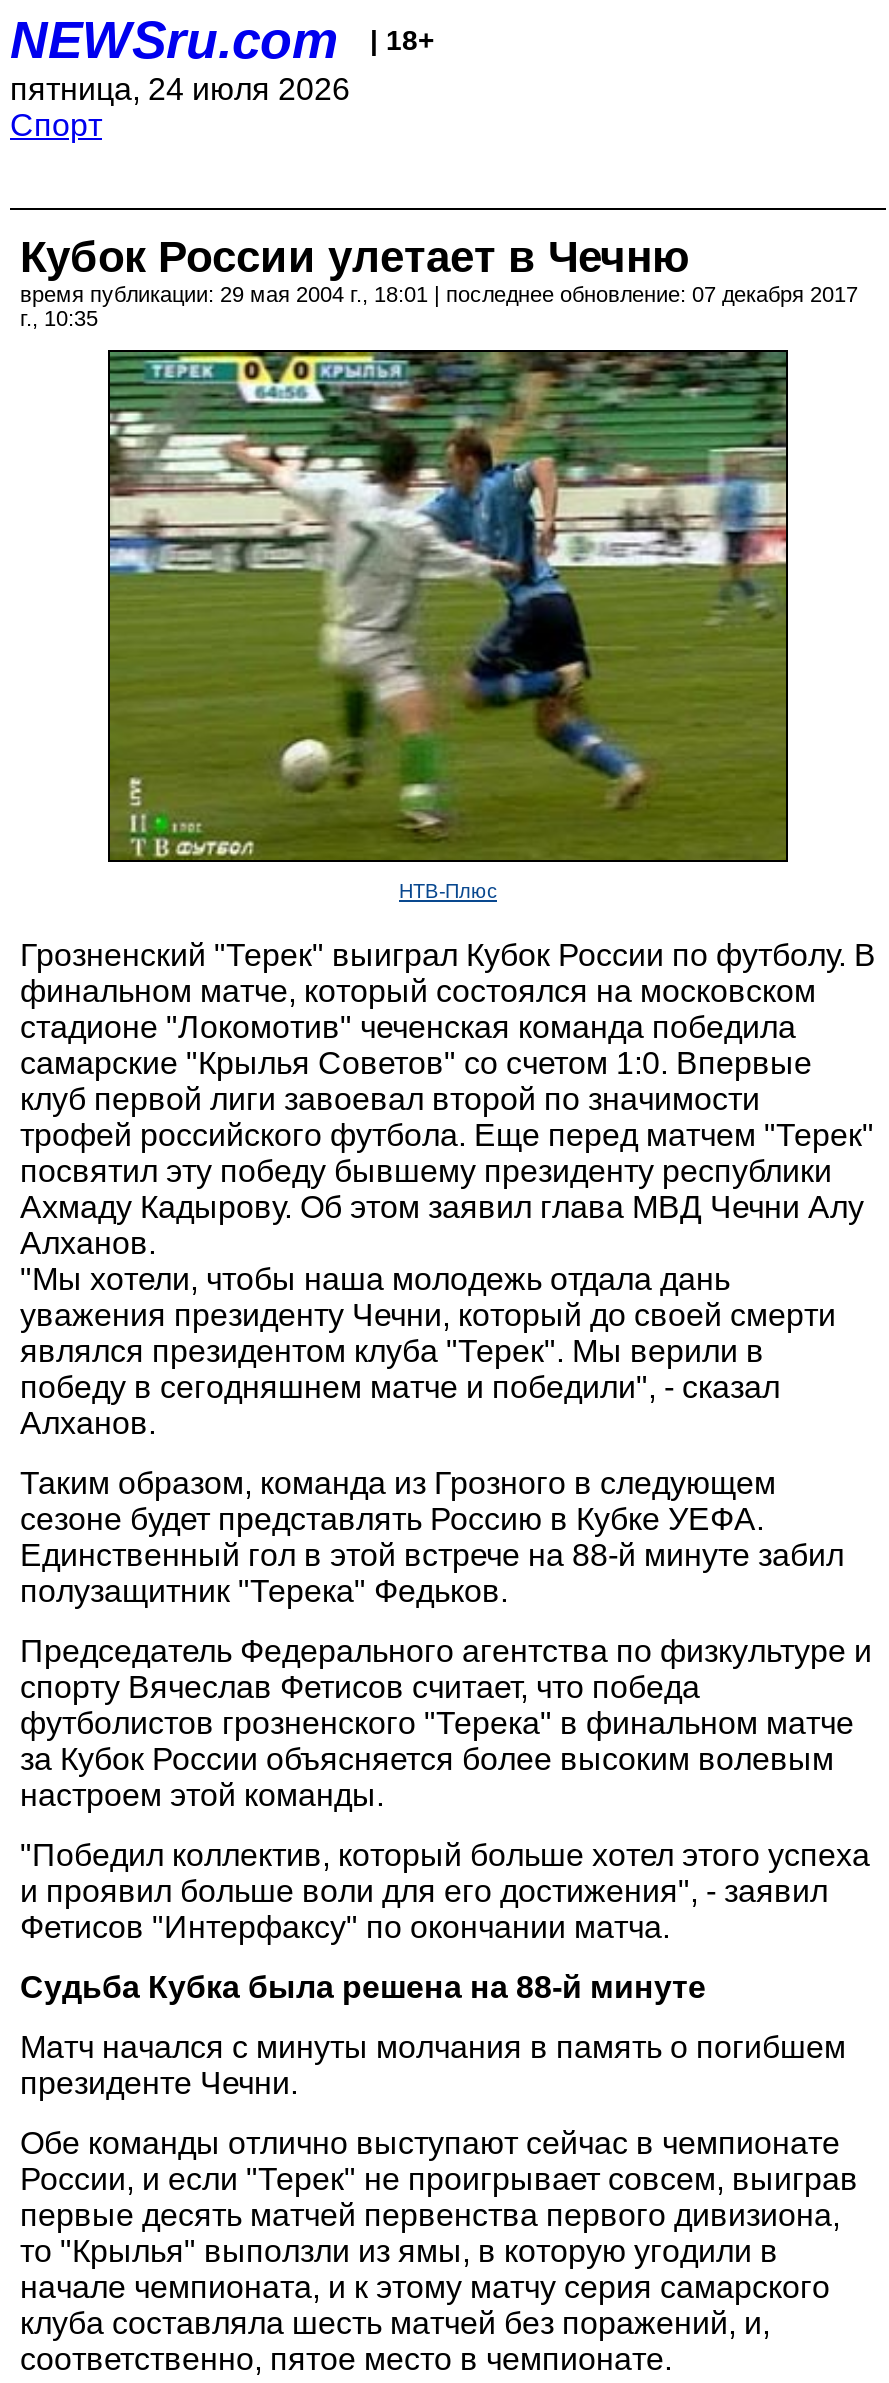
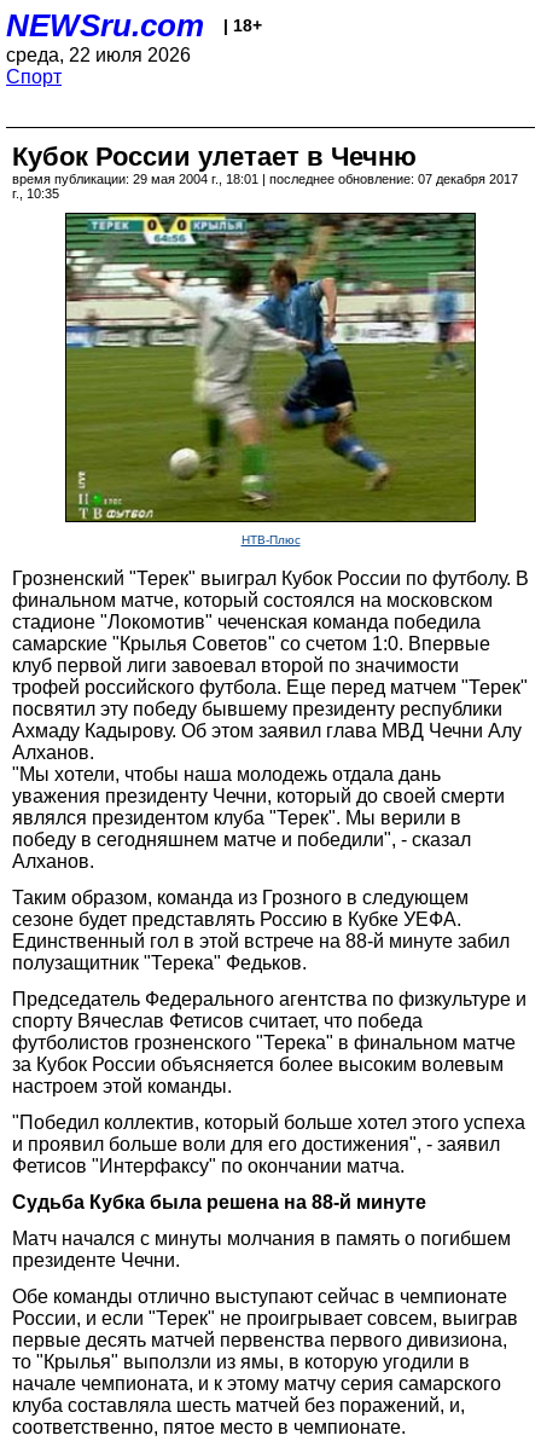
[10,72,350,106] пятница, 24 июля 2026 -> [6,45,191,65] среда, 22 июля 2026

